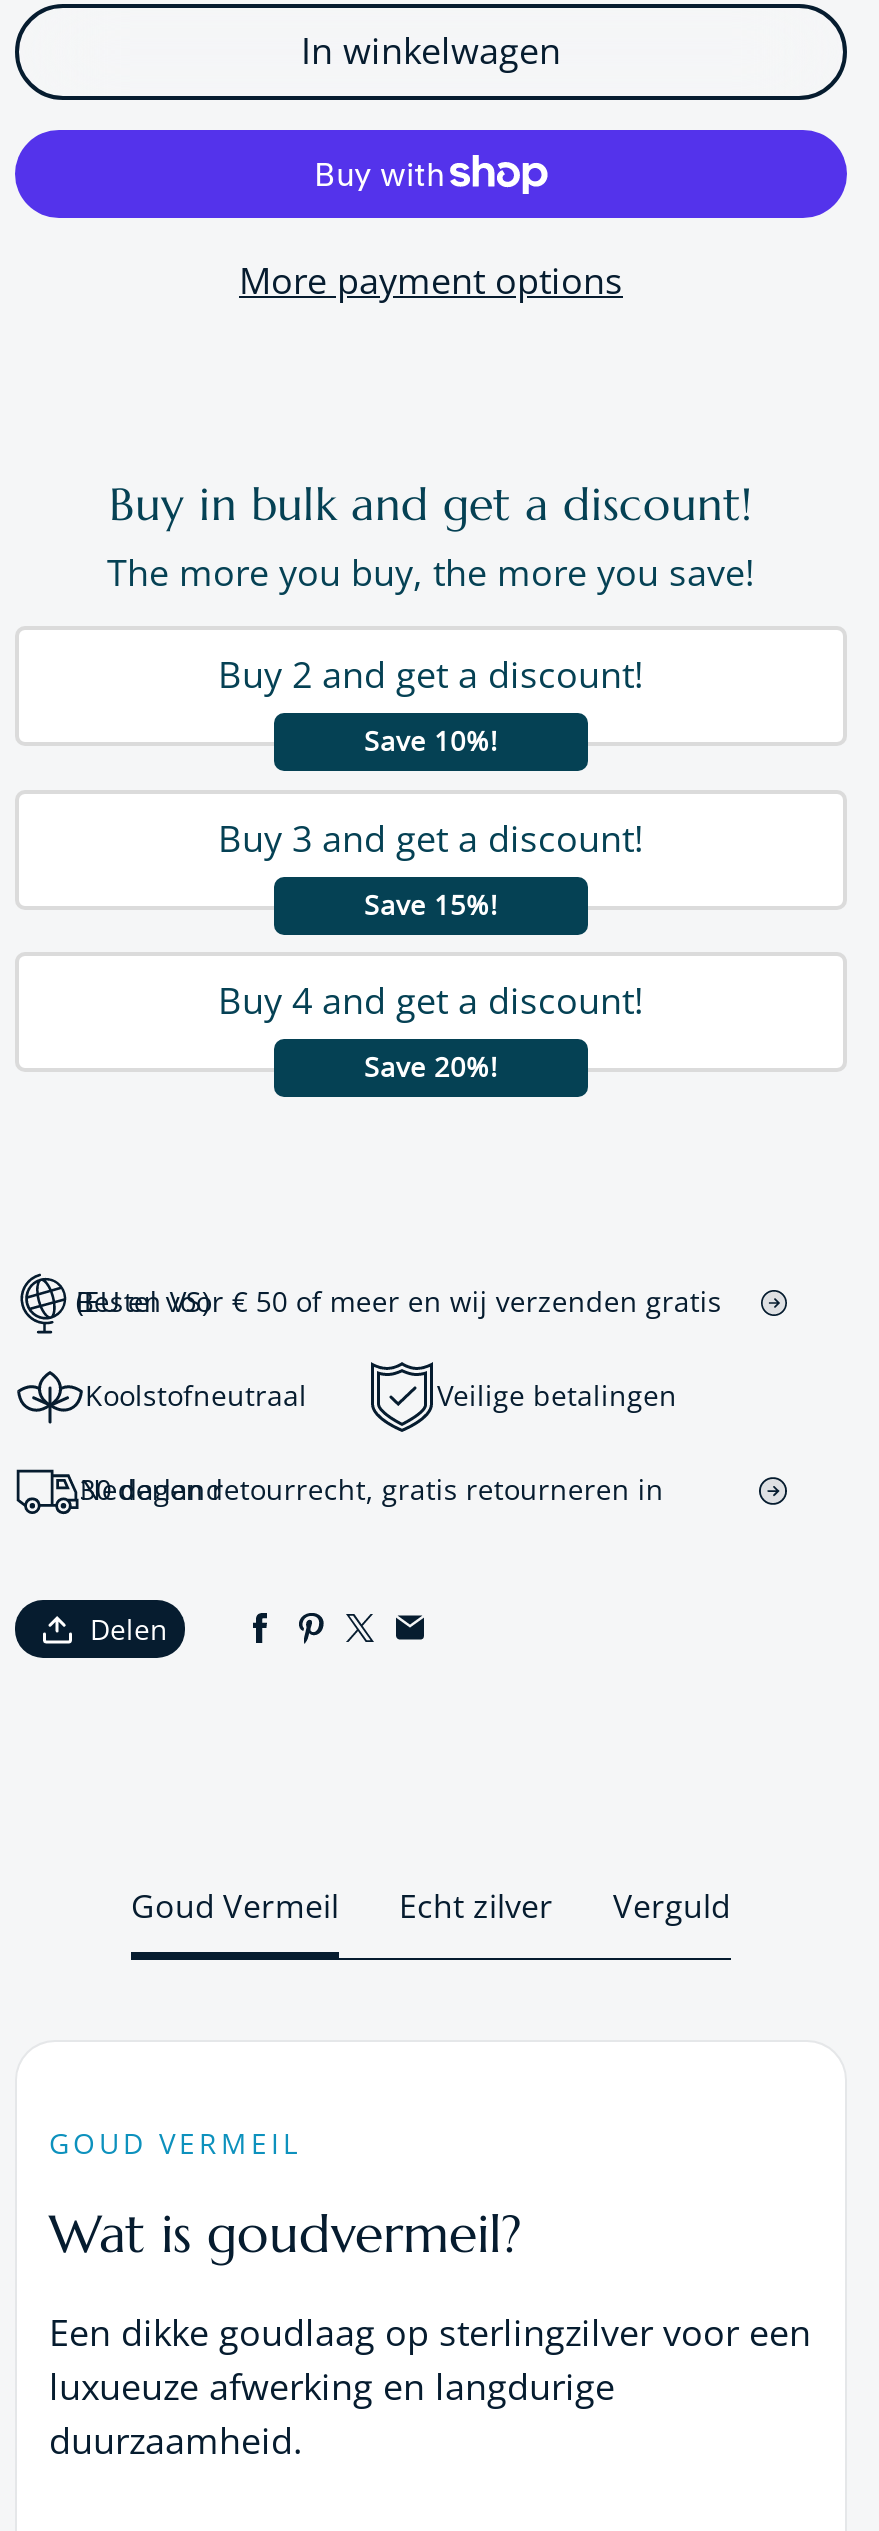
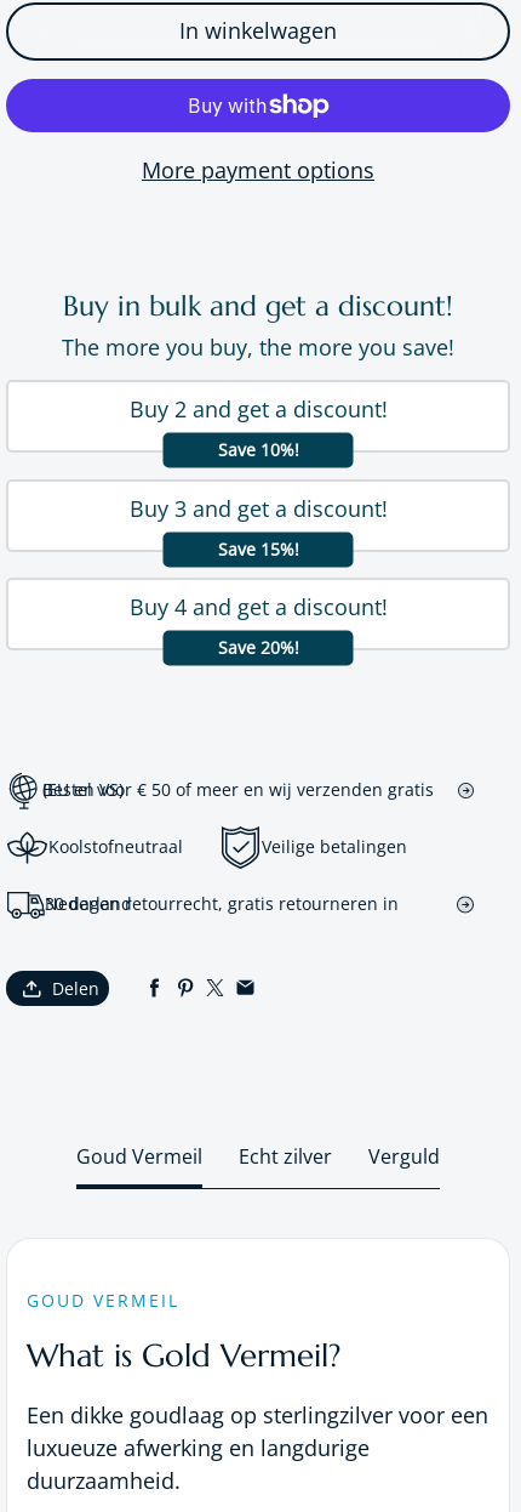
[49,2203,521,2267] Wat is goudvermeil? -> [27,1337,340,1375] What is Gold Vermeil?

